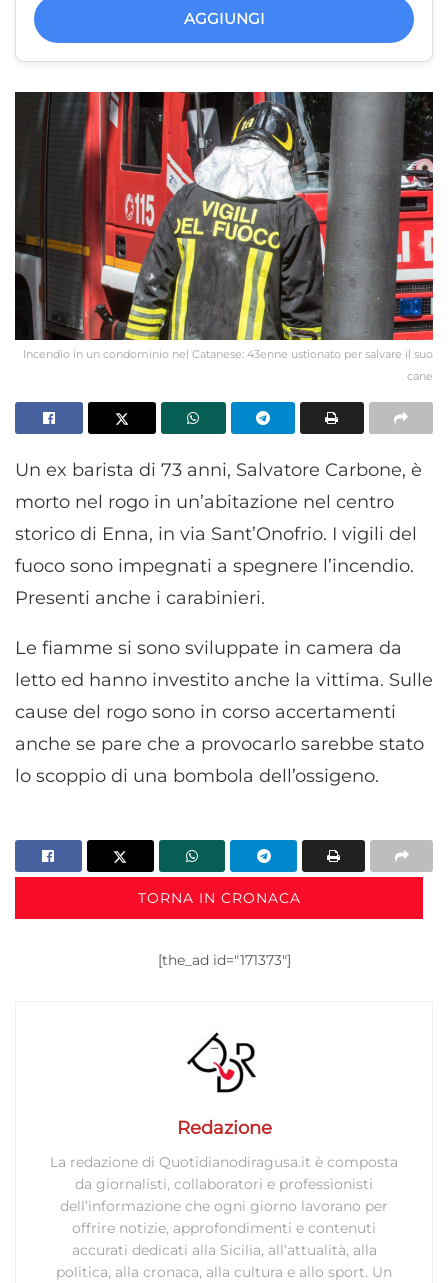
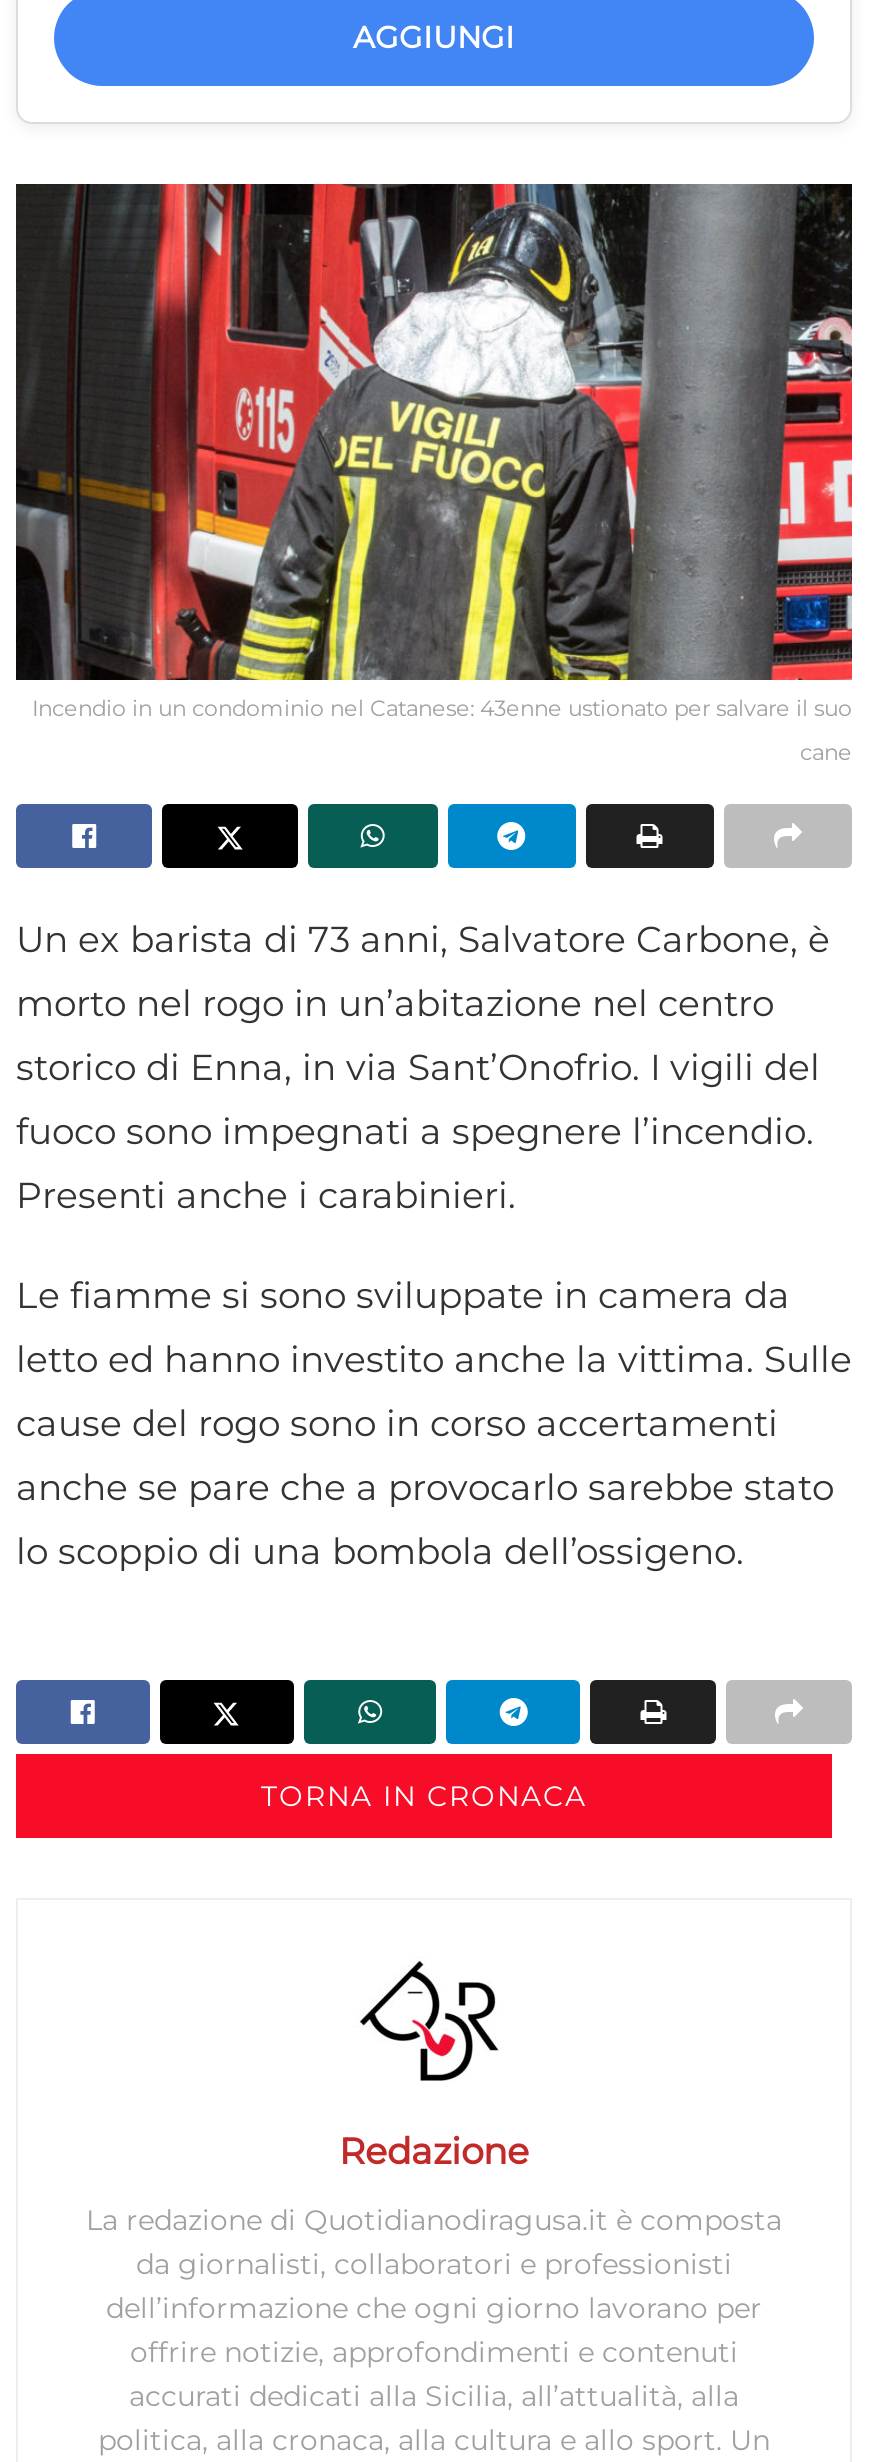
[157,951,290,969] [the_ad id="171373"] -> none

